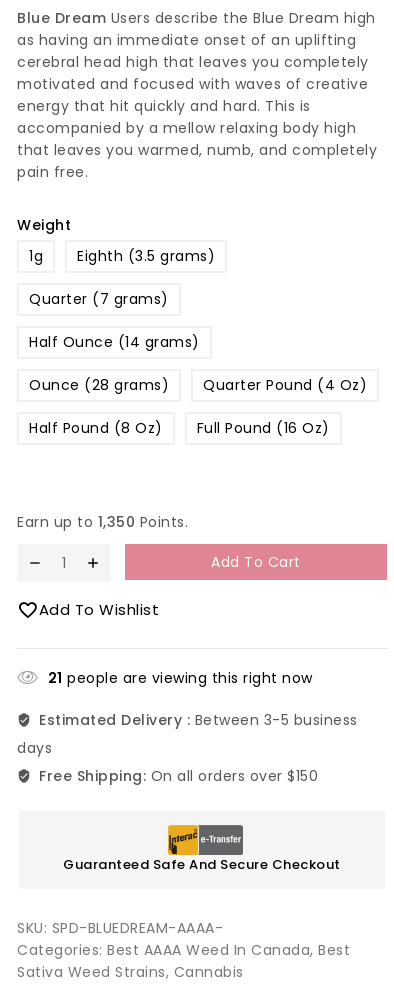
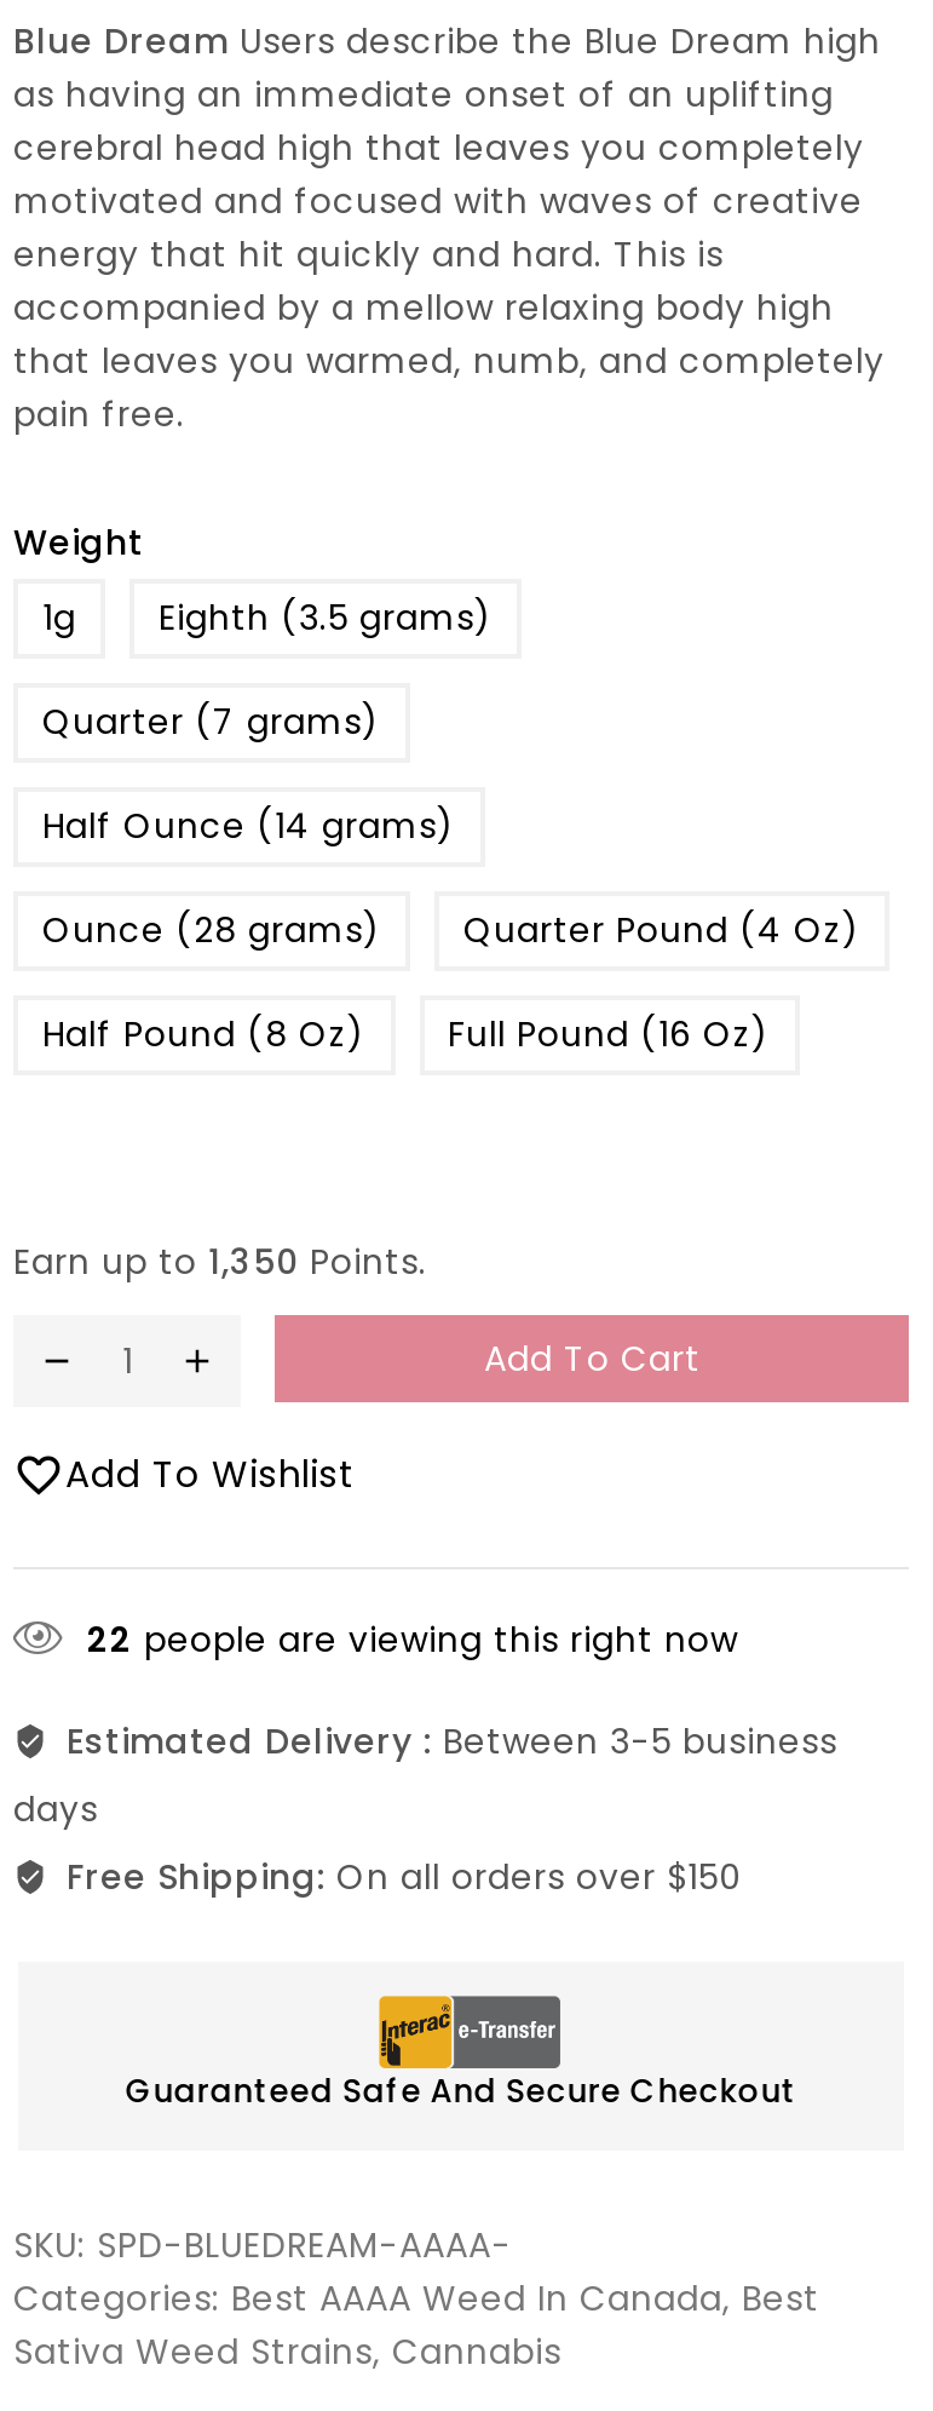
[47,668,312,688] 21 people are viewing this right now -> [87,1615,738,1664] 22 people are viewing this right now

